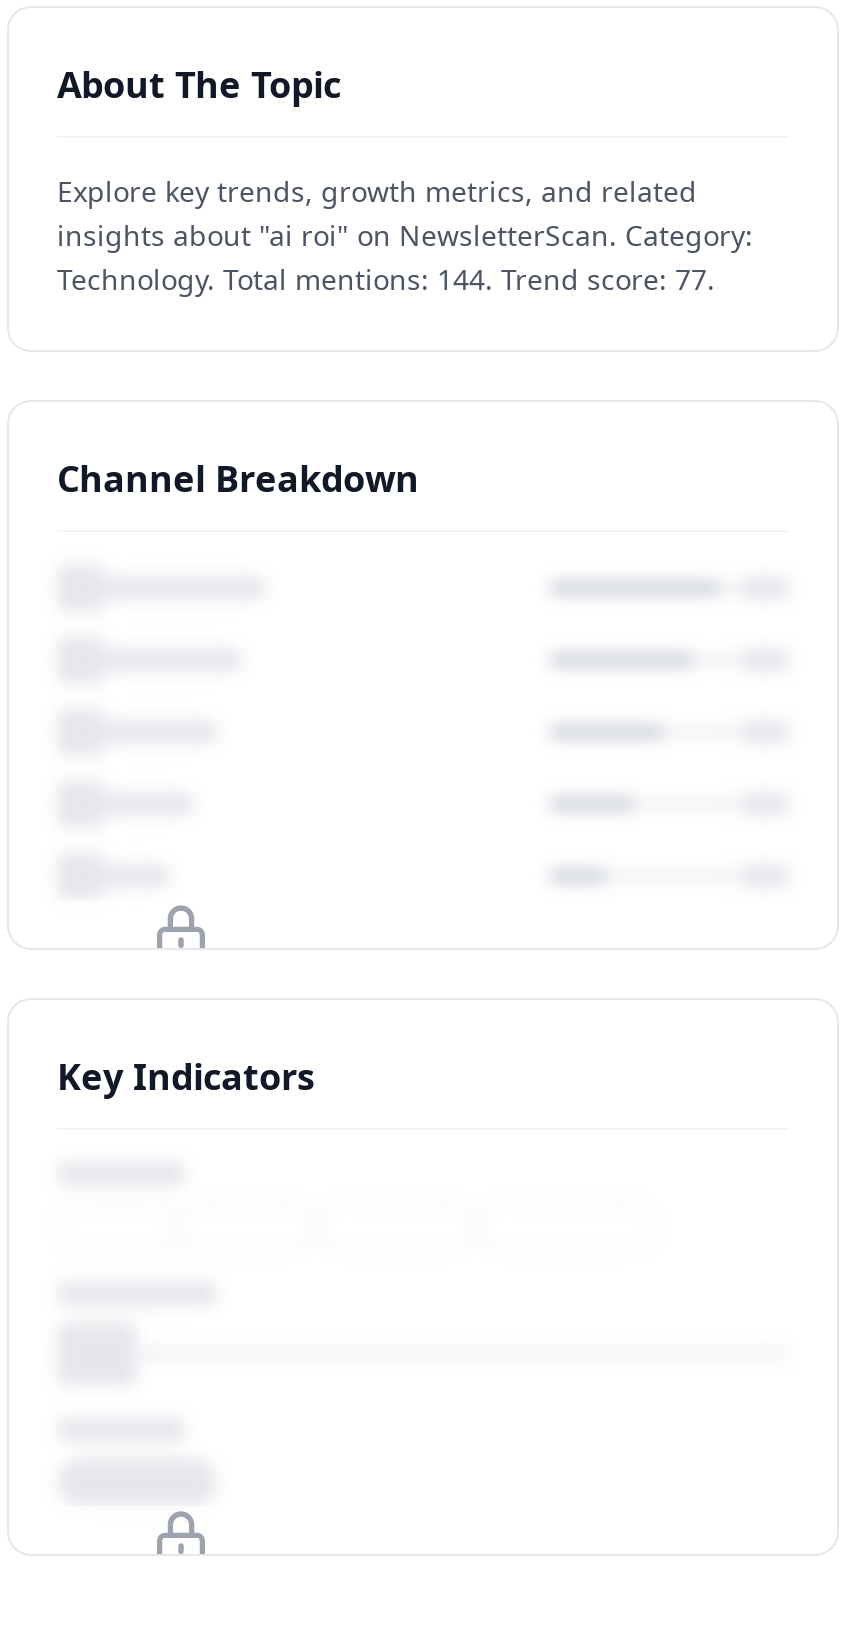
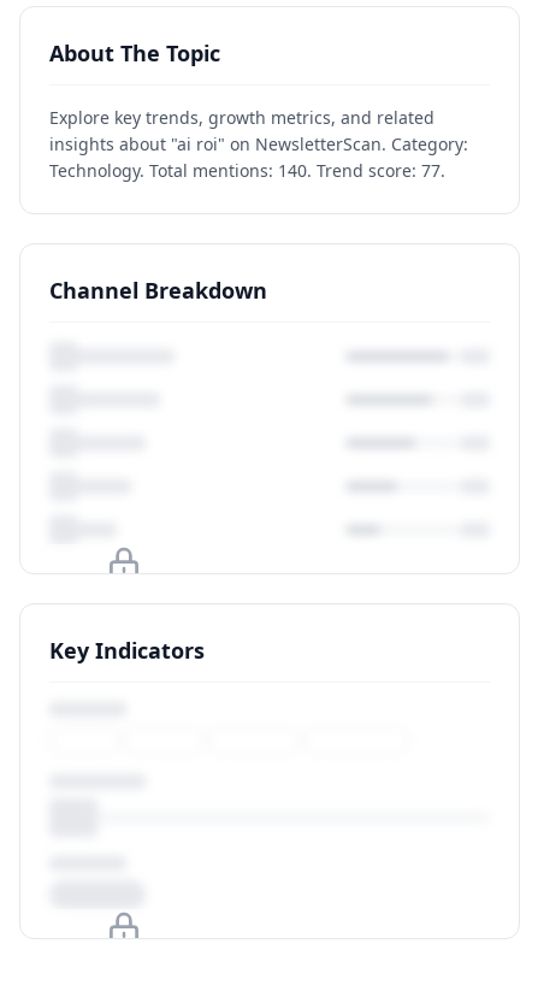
[57,260,715,298] Technology. Total mentions: 144. Trend score: 77. -> [49,159,445,182] Technology. Total mentions: 140. Trend score: 77.

